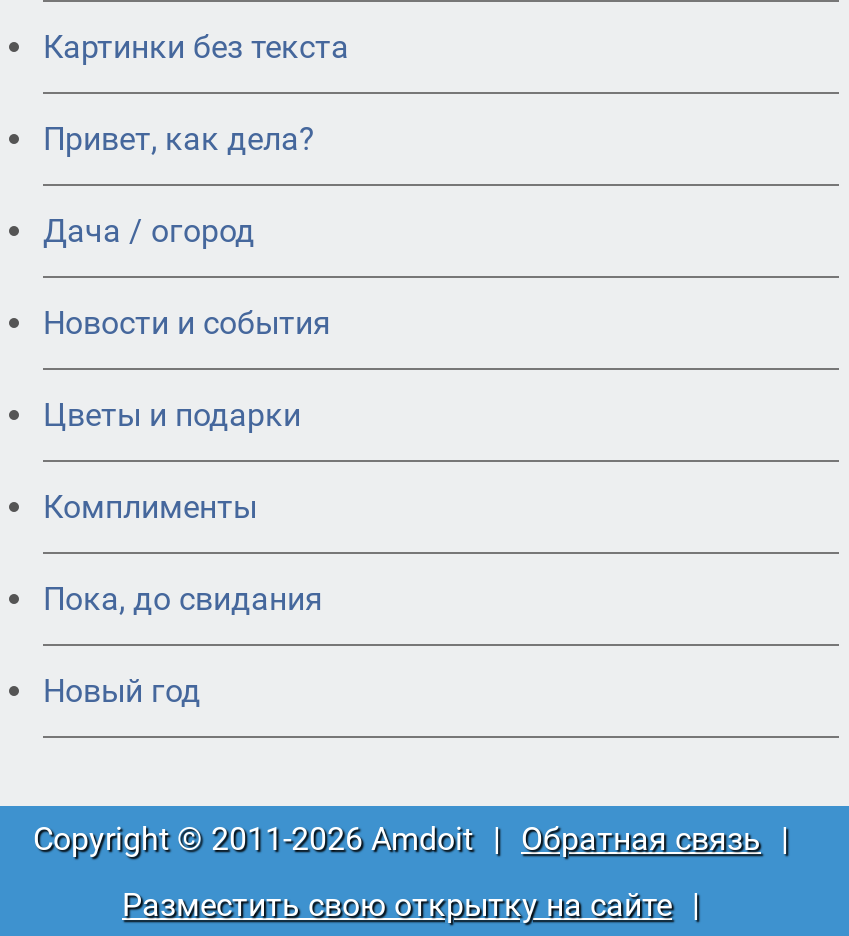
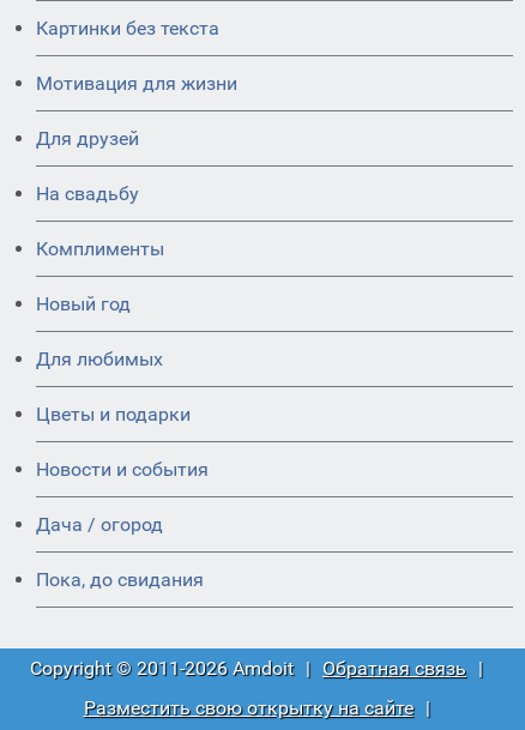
[43,120,315,158] Привет, как дела? -> [36,72,237,205] Мотивация для жизни | Для друзей | На свадьбу
moved [43,212,331,434] -> [36,403,209,536]: Цветы и подарки | Новости и события | Дача / огород
moved [43,488,257,526] -> [36,237,164,260]: Комплименты
moved [43,580,323,618] -> [36,568,204,591]: Пока, до свидания
moved [43,672,201,710] -> [36,292,131,315]: Новый год
none -> [36,348,163,370] Для любимых

